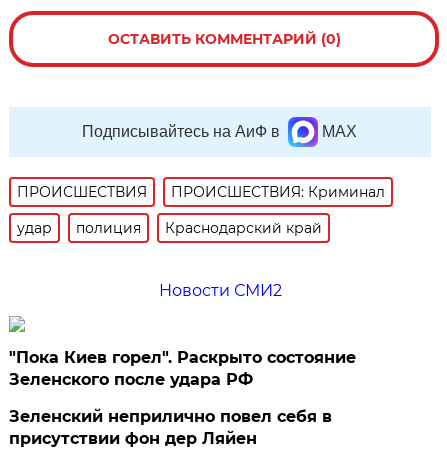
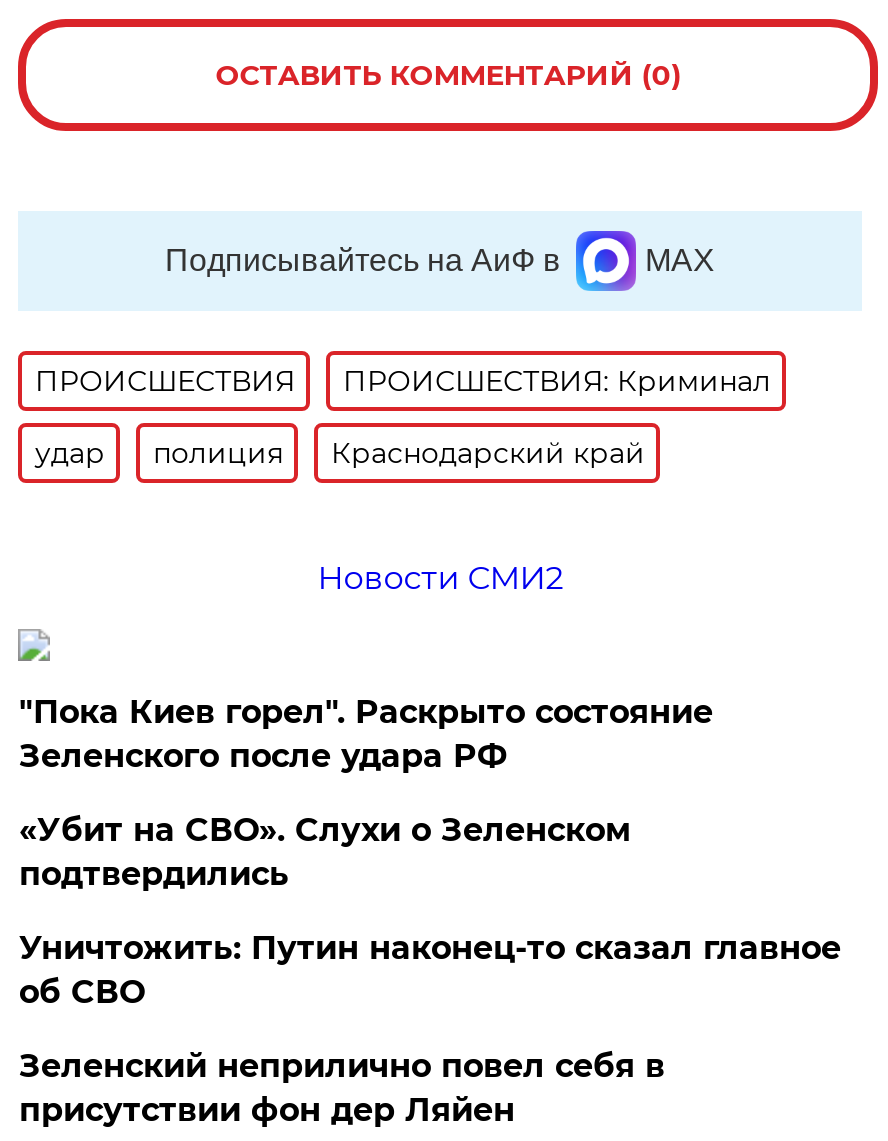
none -> [19,811,841,1011] «Убит на СВО». Слухи о Зеленском | подтвердились | Уничтожить: Путин наконец-то сказал главное | об СВО

